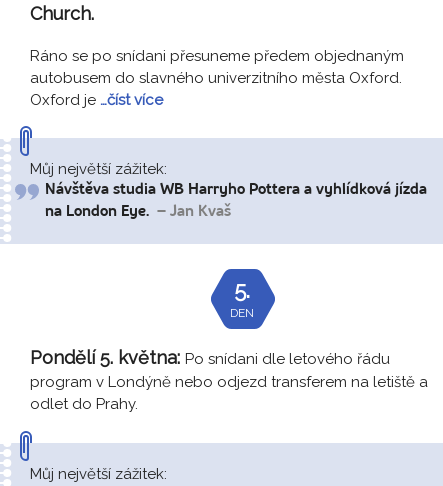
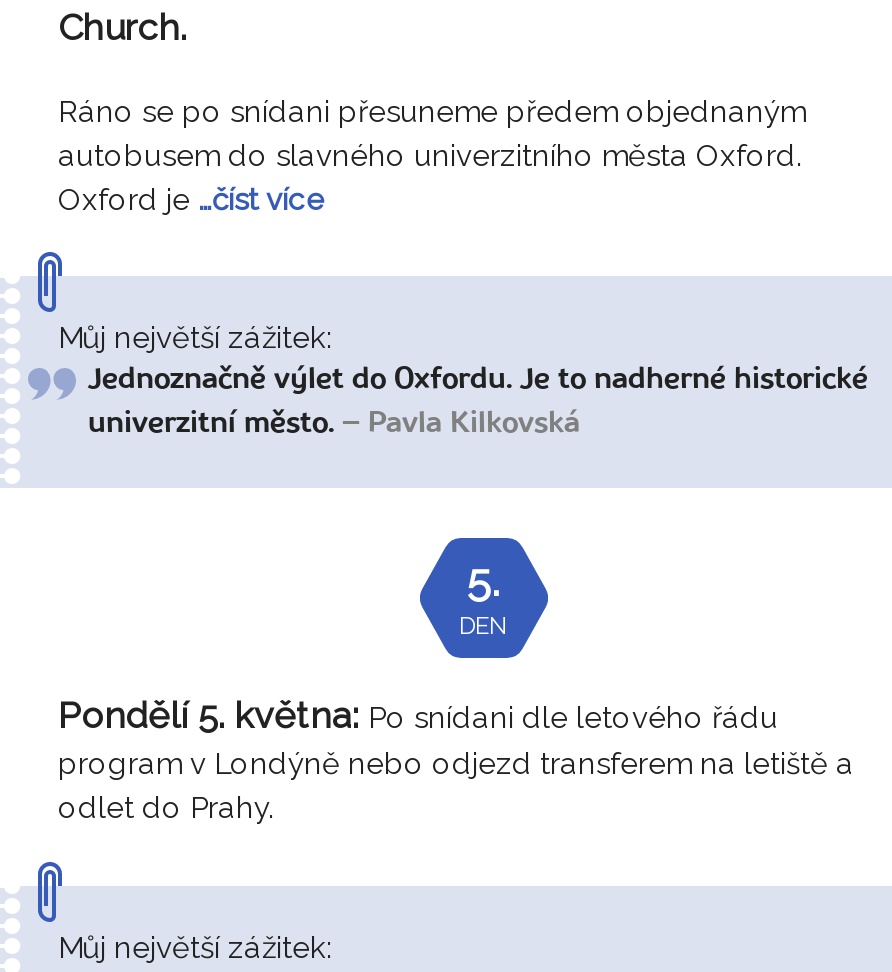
[45,183,427,198] Návštěva studia WB Harryho Pottera a vyhlídková jízda -> [88,366,868,396] Jednoznačně výlet do Oxfordu. Je to nadherné historické
[45,205,231,220] na London Eye. – Jan Kvaš -> [88,410,580,440] univerzitní město. – Pavla Kilkovská

